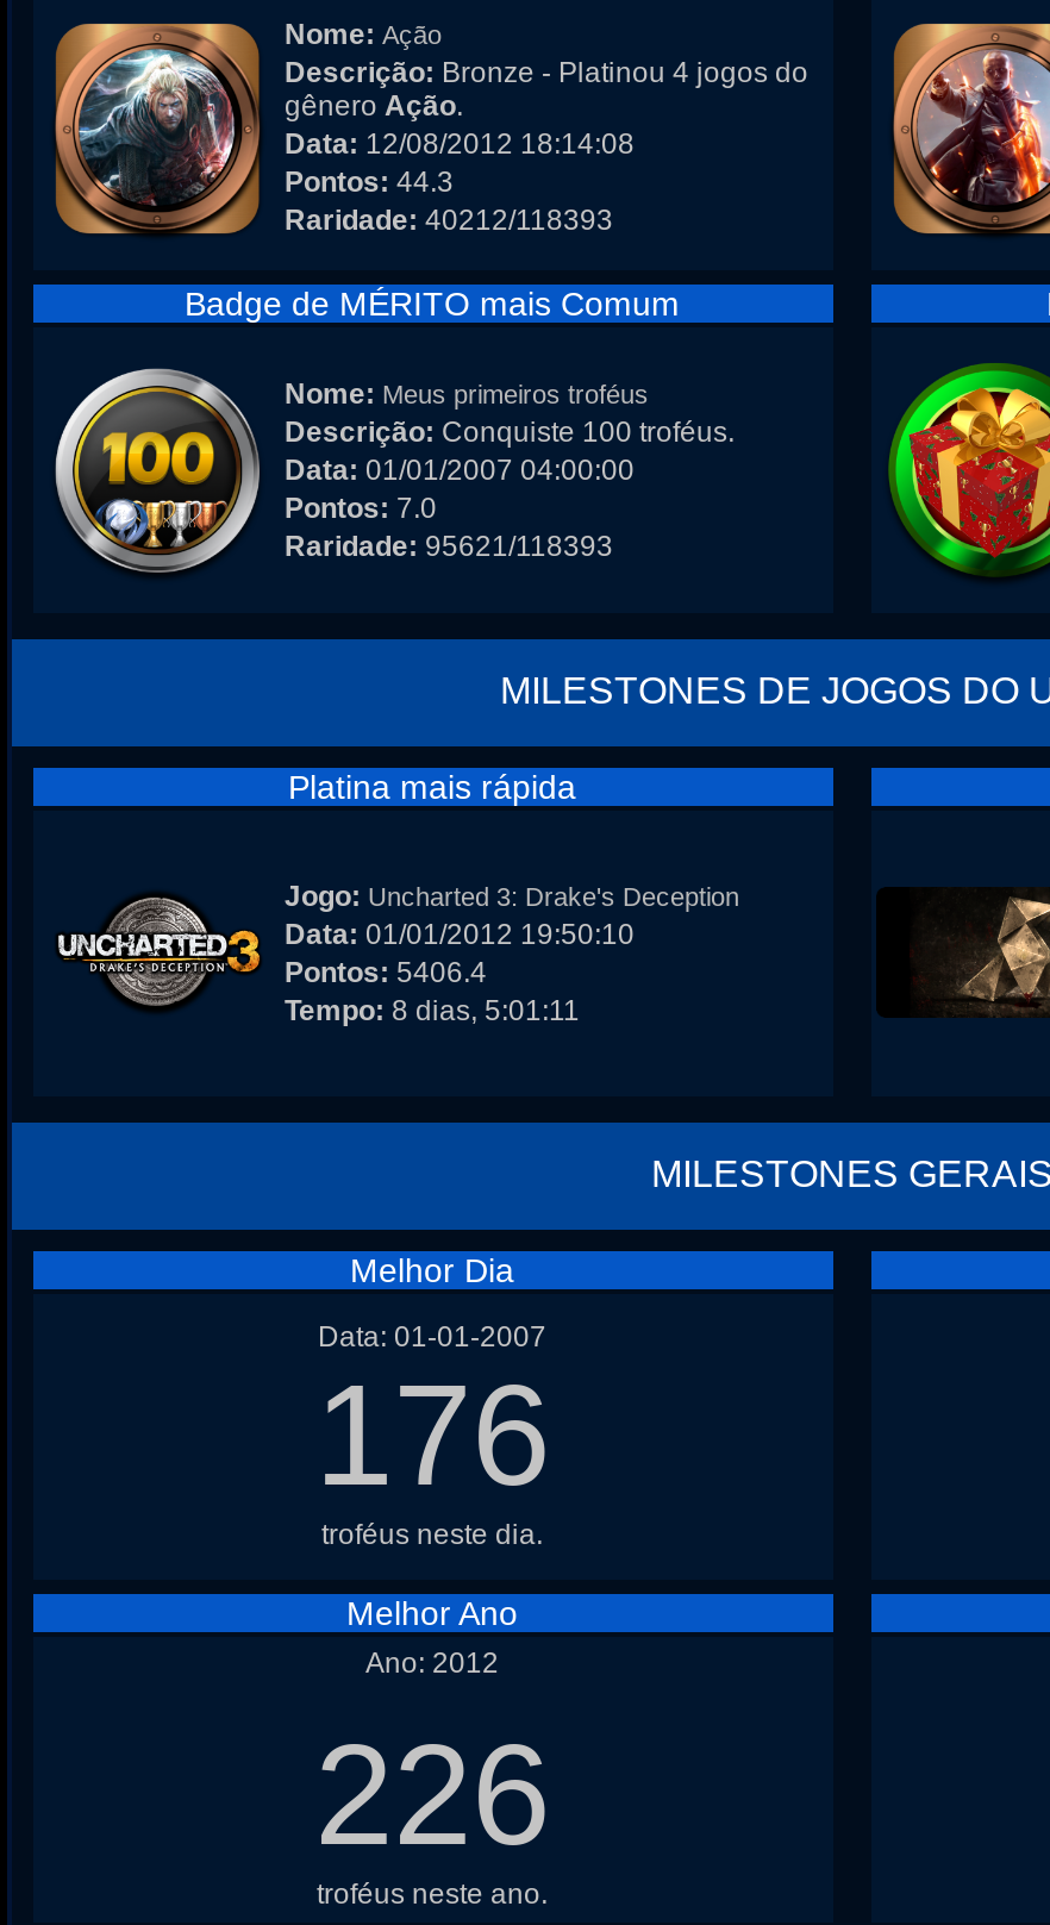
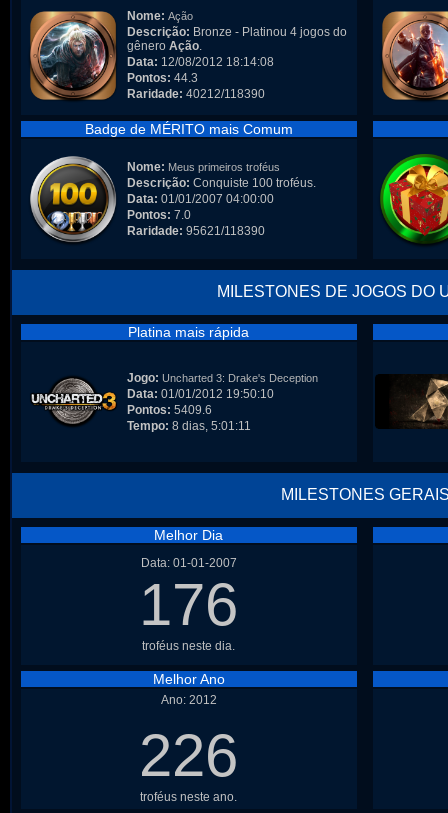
[285,204,613,237] Raridade: 40212/118393 -> [126,87,264,101] Raridade: 40212/118390
[285,530,613,563] Raridade: 95621/118393 -> [126,224,264,238] Raridade: 95621/118390
[285,956,487,989] Pontos: 5406.4 -> [126,403,211,417] Pontos: 5409.6

